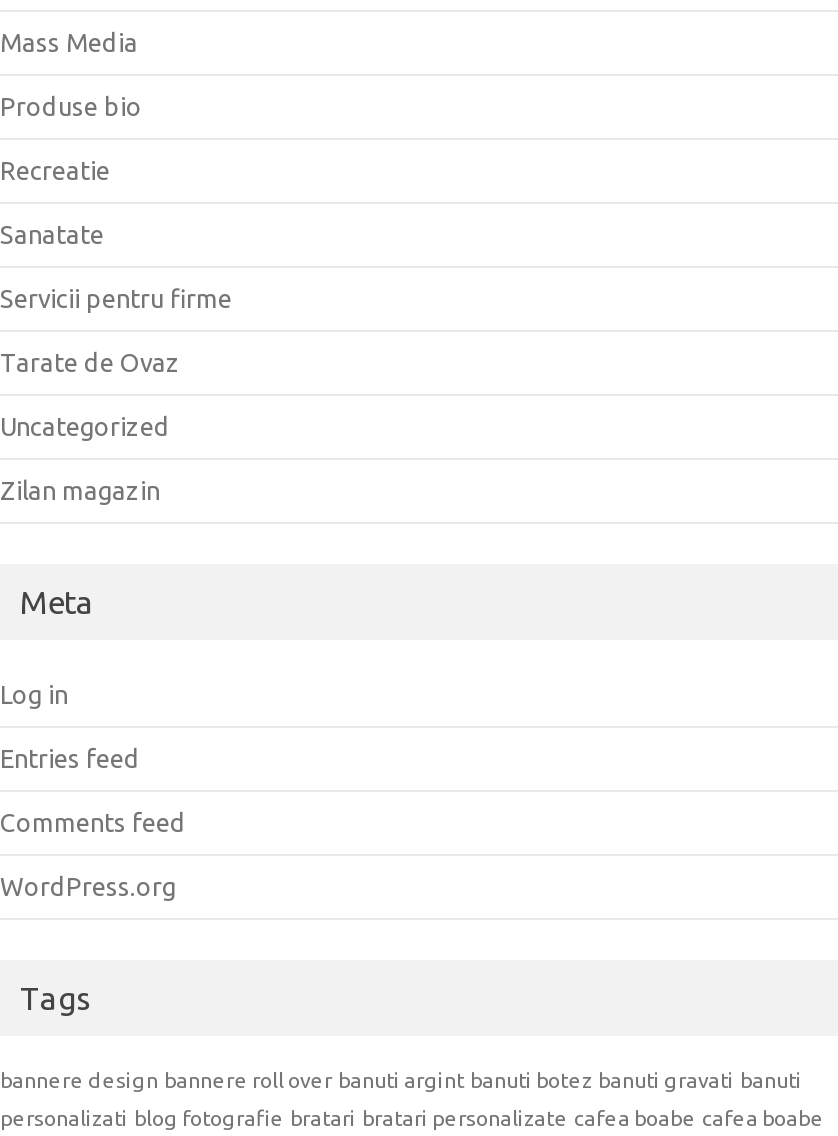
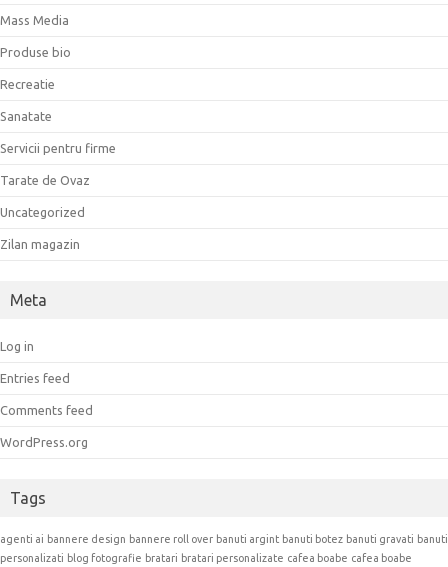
[0,1068,802,1092] bannere design bannere roll over banuti argint banuti botez banuti gravati banuti -> [0,533,448,545] agenti ai bannere design bannere roll over banuti argint banuti botez banuti gravati banuti

